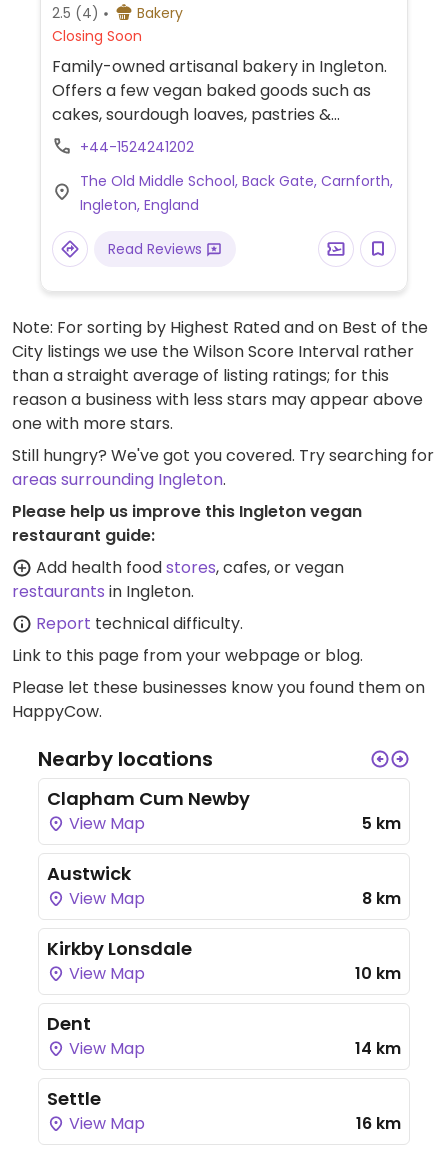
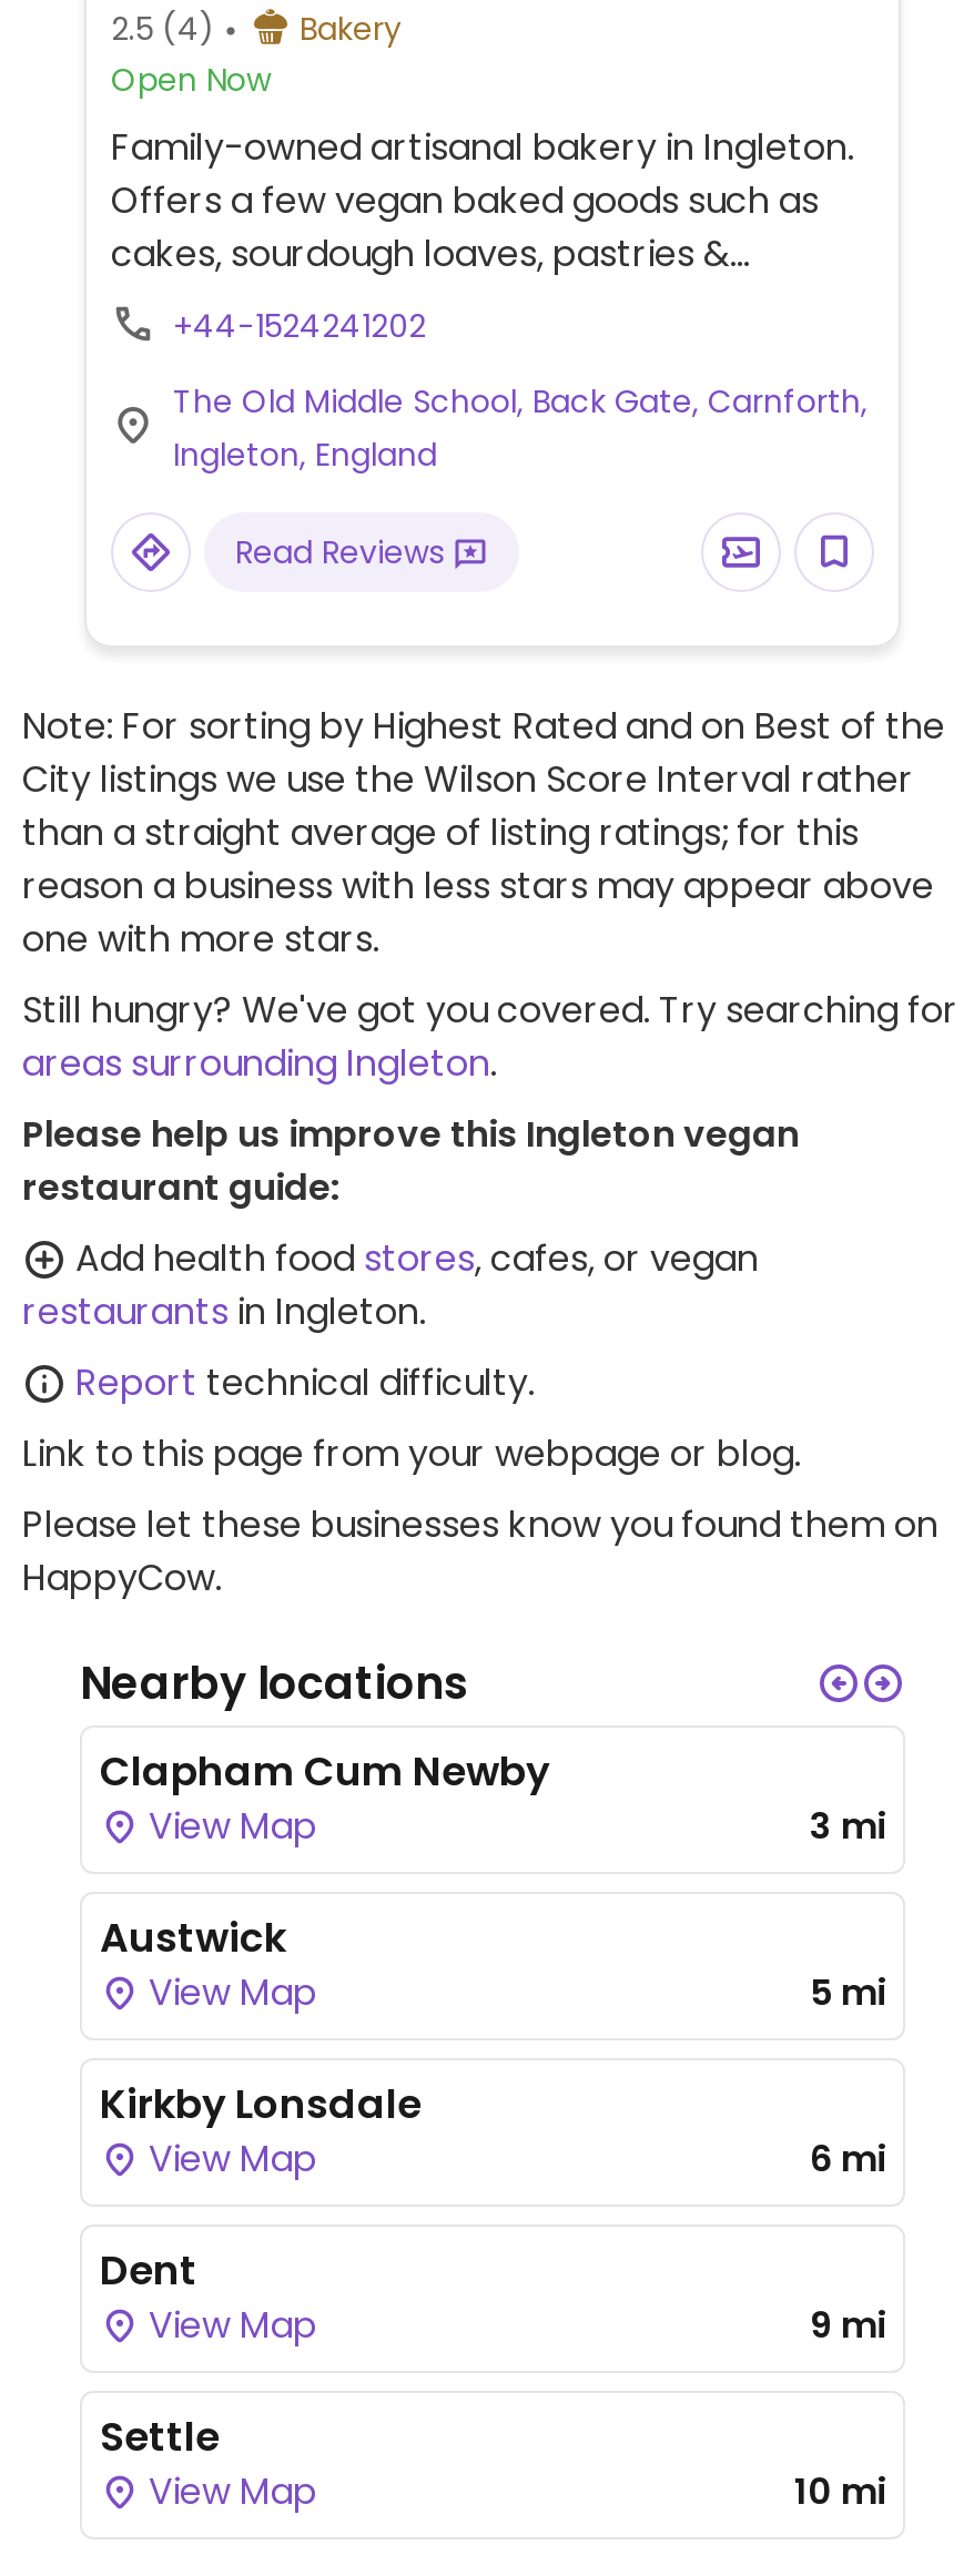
[52,26,142,46] Closing Soon -> [111,58,271,102] Open Now
[362,812,401,835] 5 km -> [810,1801,885,1852] 3 mi
[362,887,401,910] 8 km -> [810,1967,885,2018] 5 mi
[355,962,401,985] 10 km -> [810,2134,885,2185] 6 mi
[355,1037,401,1060] 14 km -> [810,2300,885,2351] 9 mi
[356,1112,401,1135] 16 km -> [794,2466,885,2517] 10 mi

